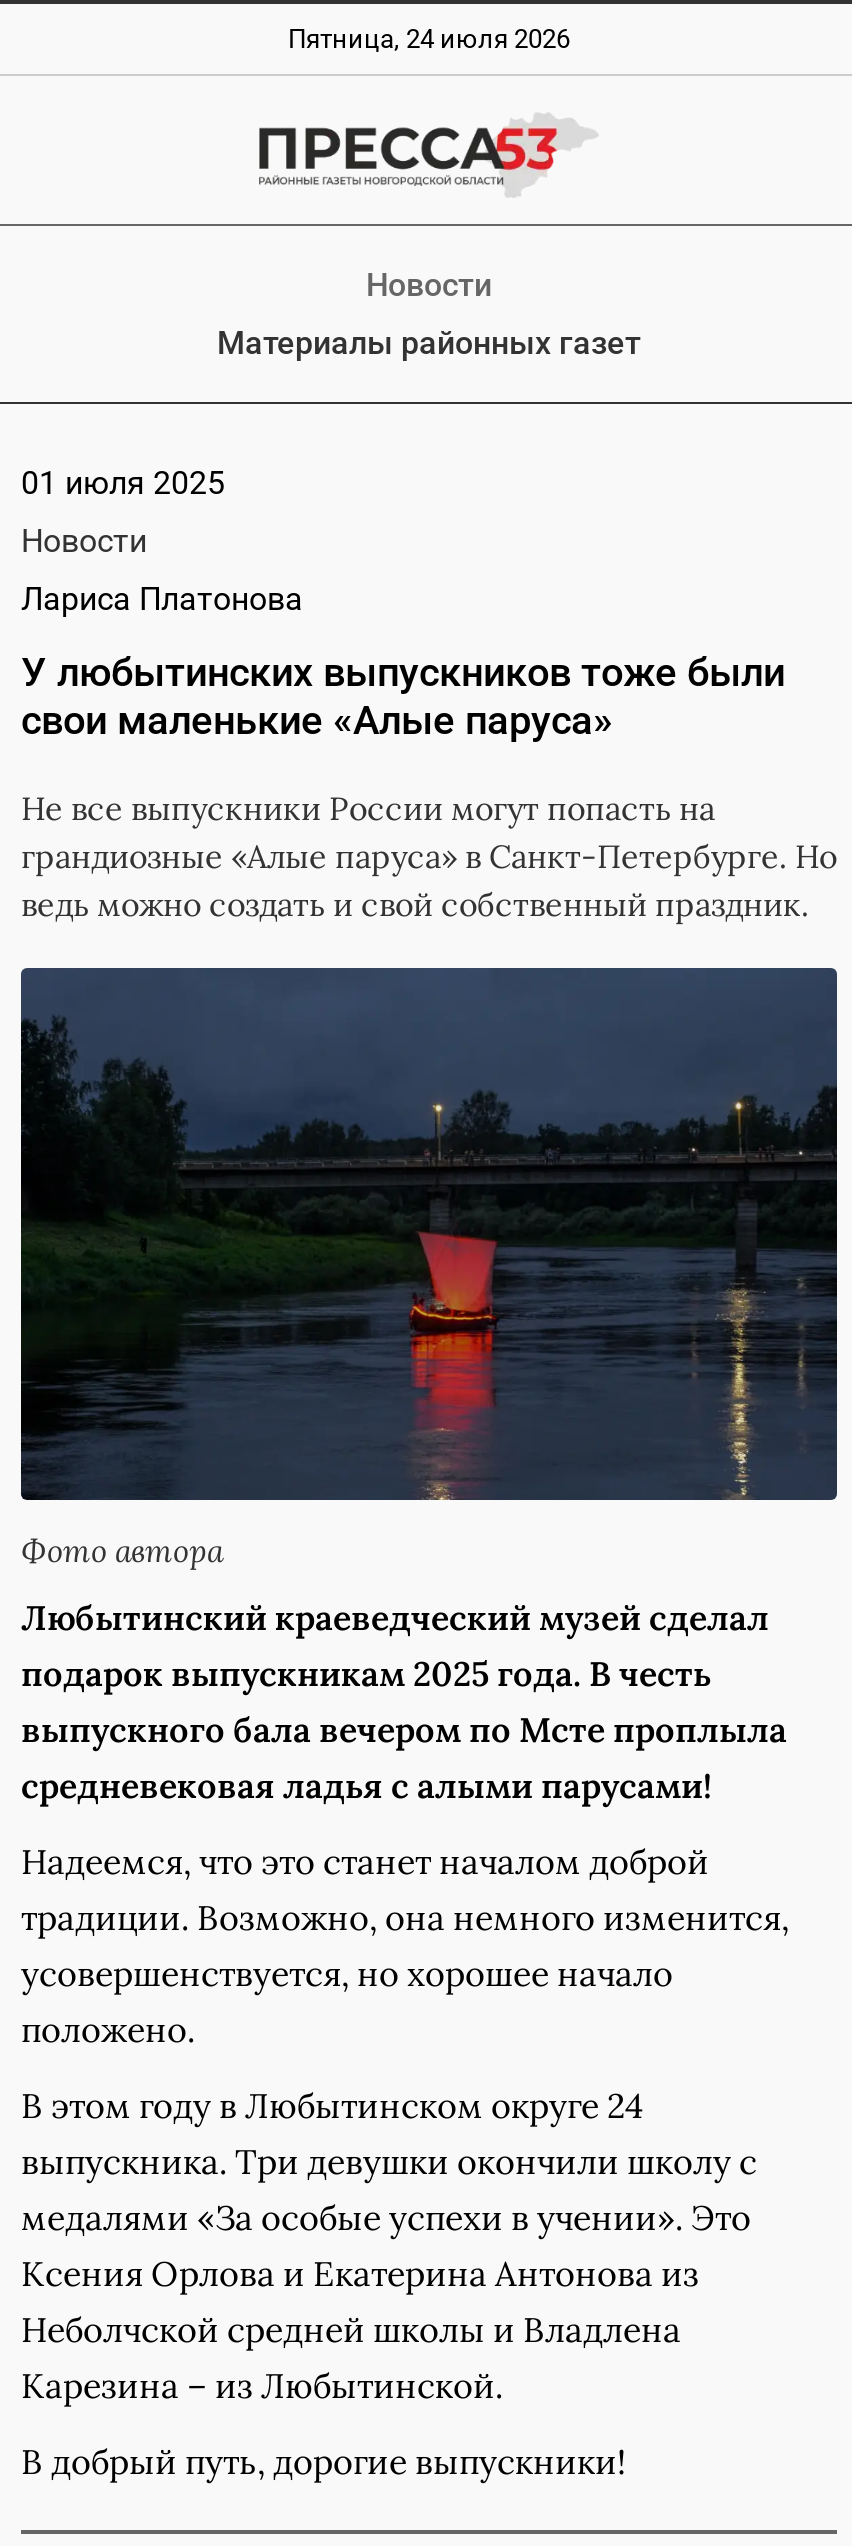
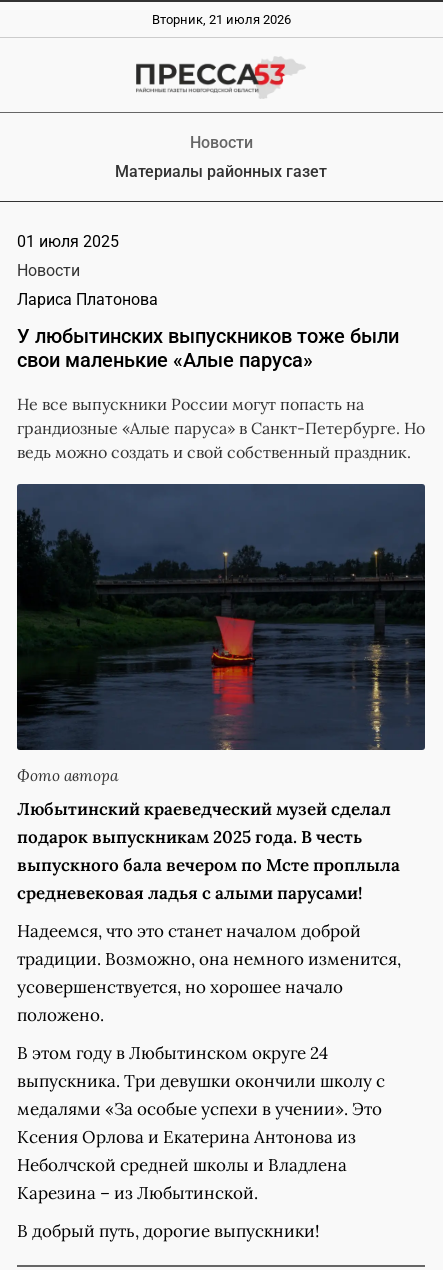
[288,24,570,54] Пятница, 24 июля 2026 -> [151,12,290,27] Вторник, 21 июля 2026

